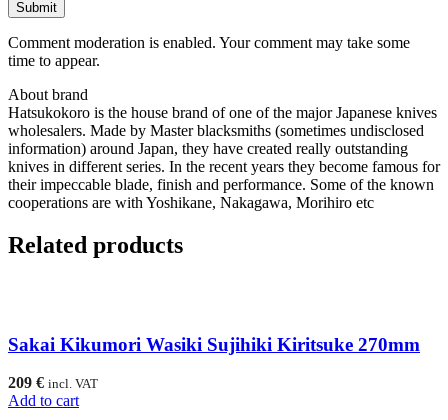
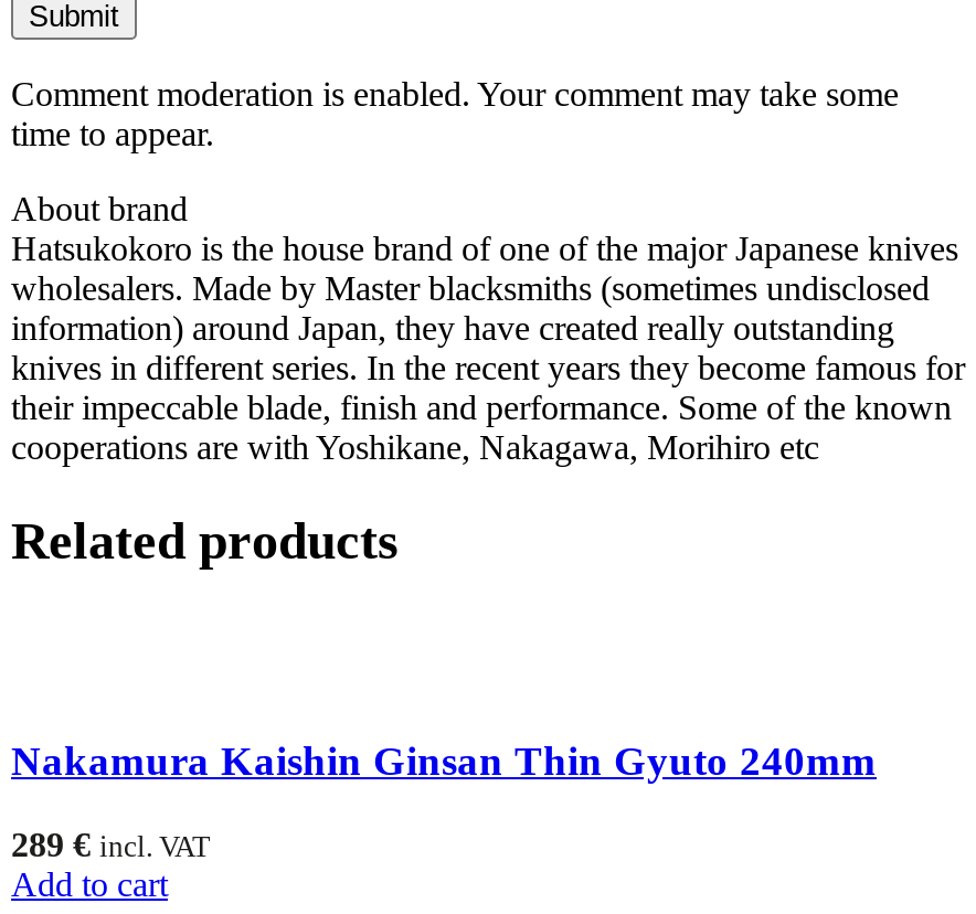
[8,334,420,355] Sakai Kikumori Wasiki Sujihiki Kiritsuke 270mm -> [11,737,877,783] Nakamura Kaishin Ginsan Thin Gyuto 240mm
[8,374,98,391] 209 € incl. VAT -> [11,827,210,864] 289 € incl. VAT

